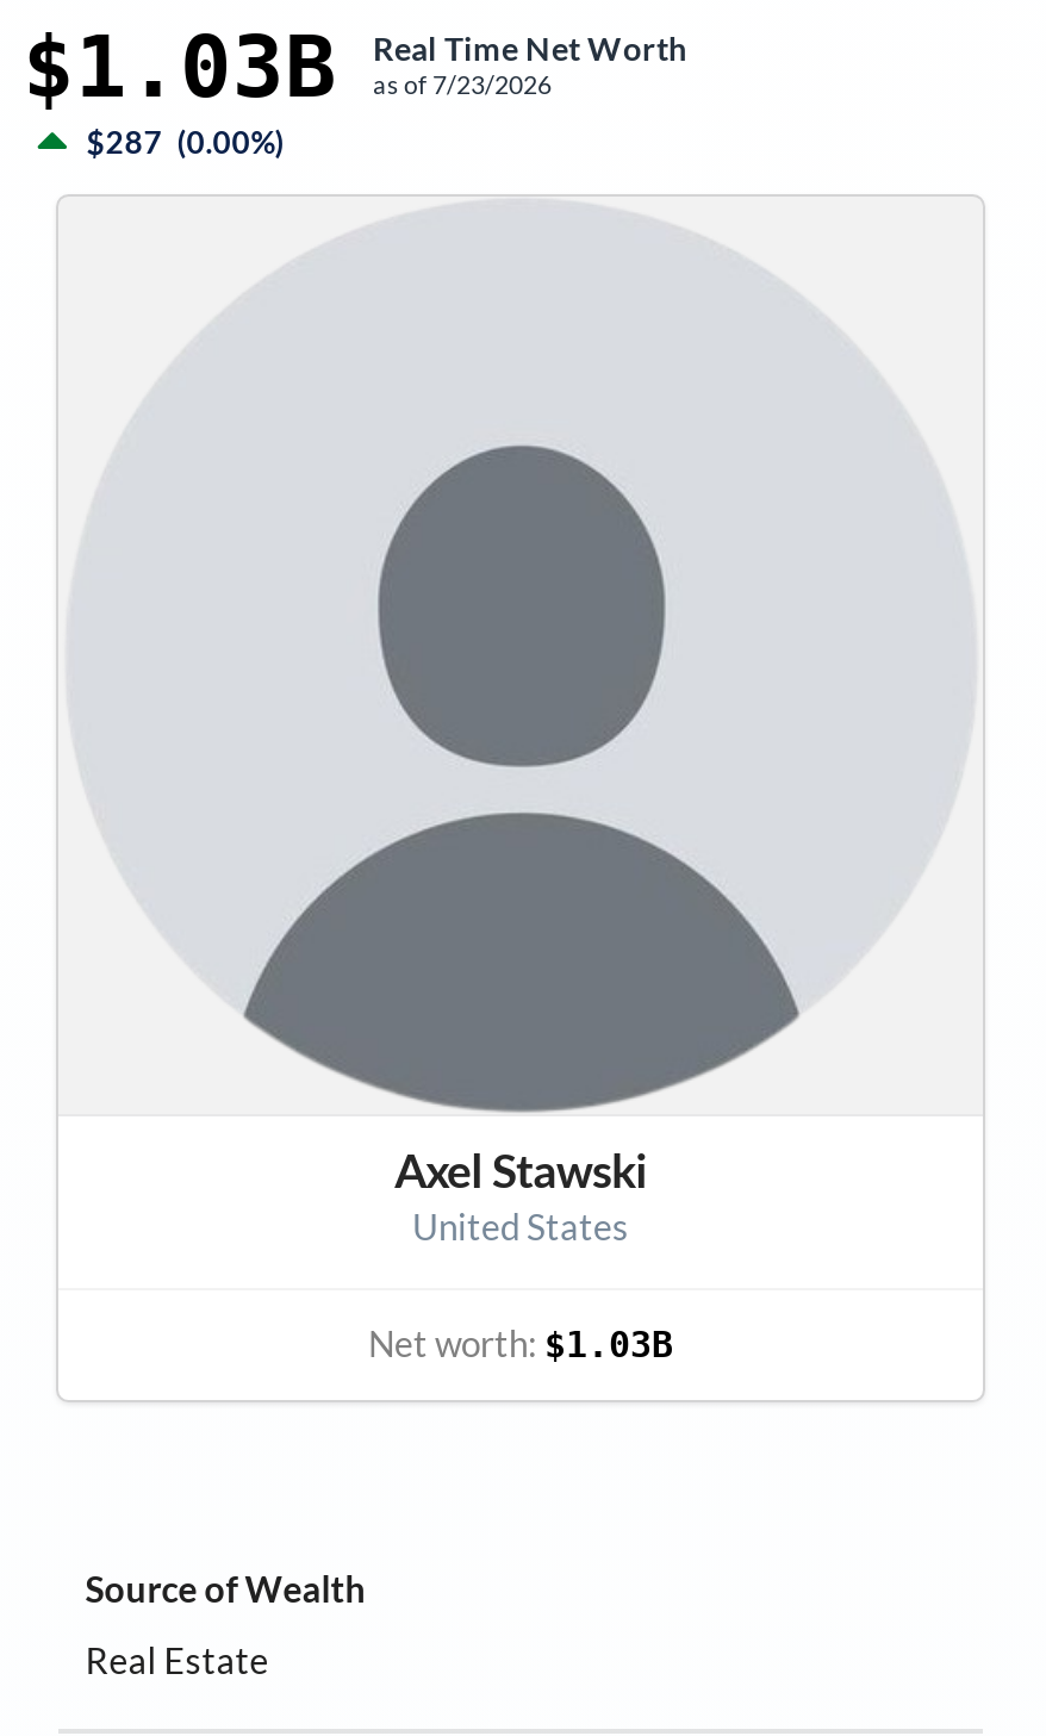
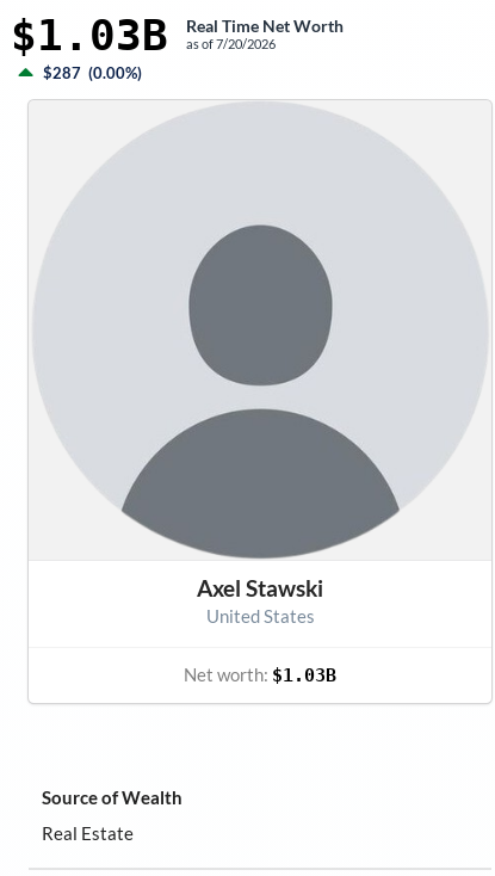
[23,17,687,115] $1.03B as of 7/23/2026 Real Time Net Worth -> [11,10,344,59] $1.03B as of 7/20/2026 Real Time Net Worth

